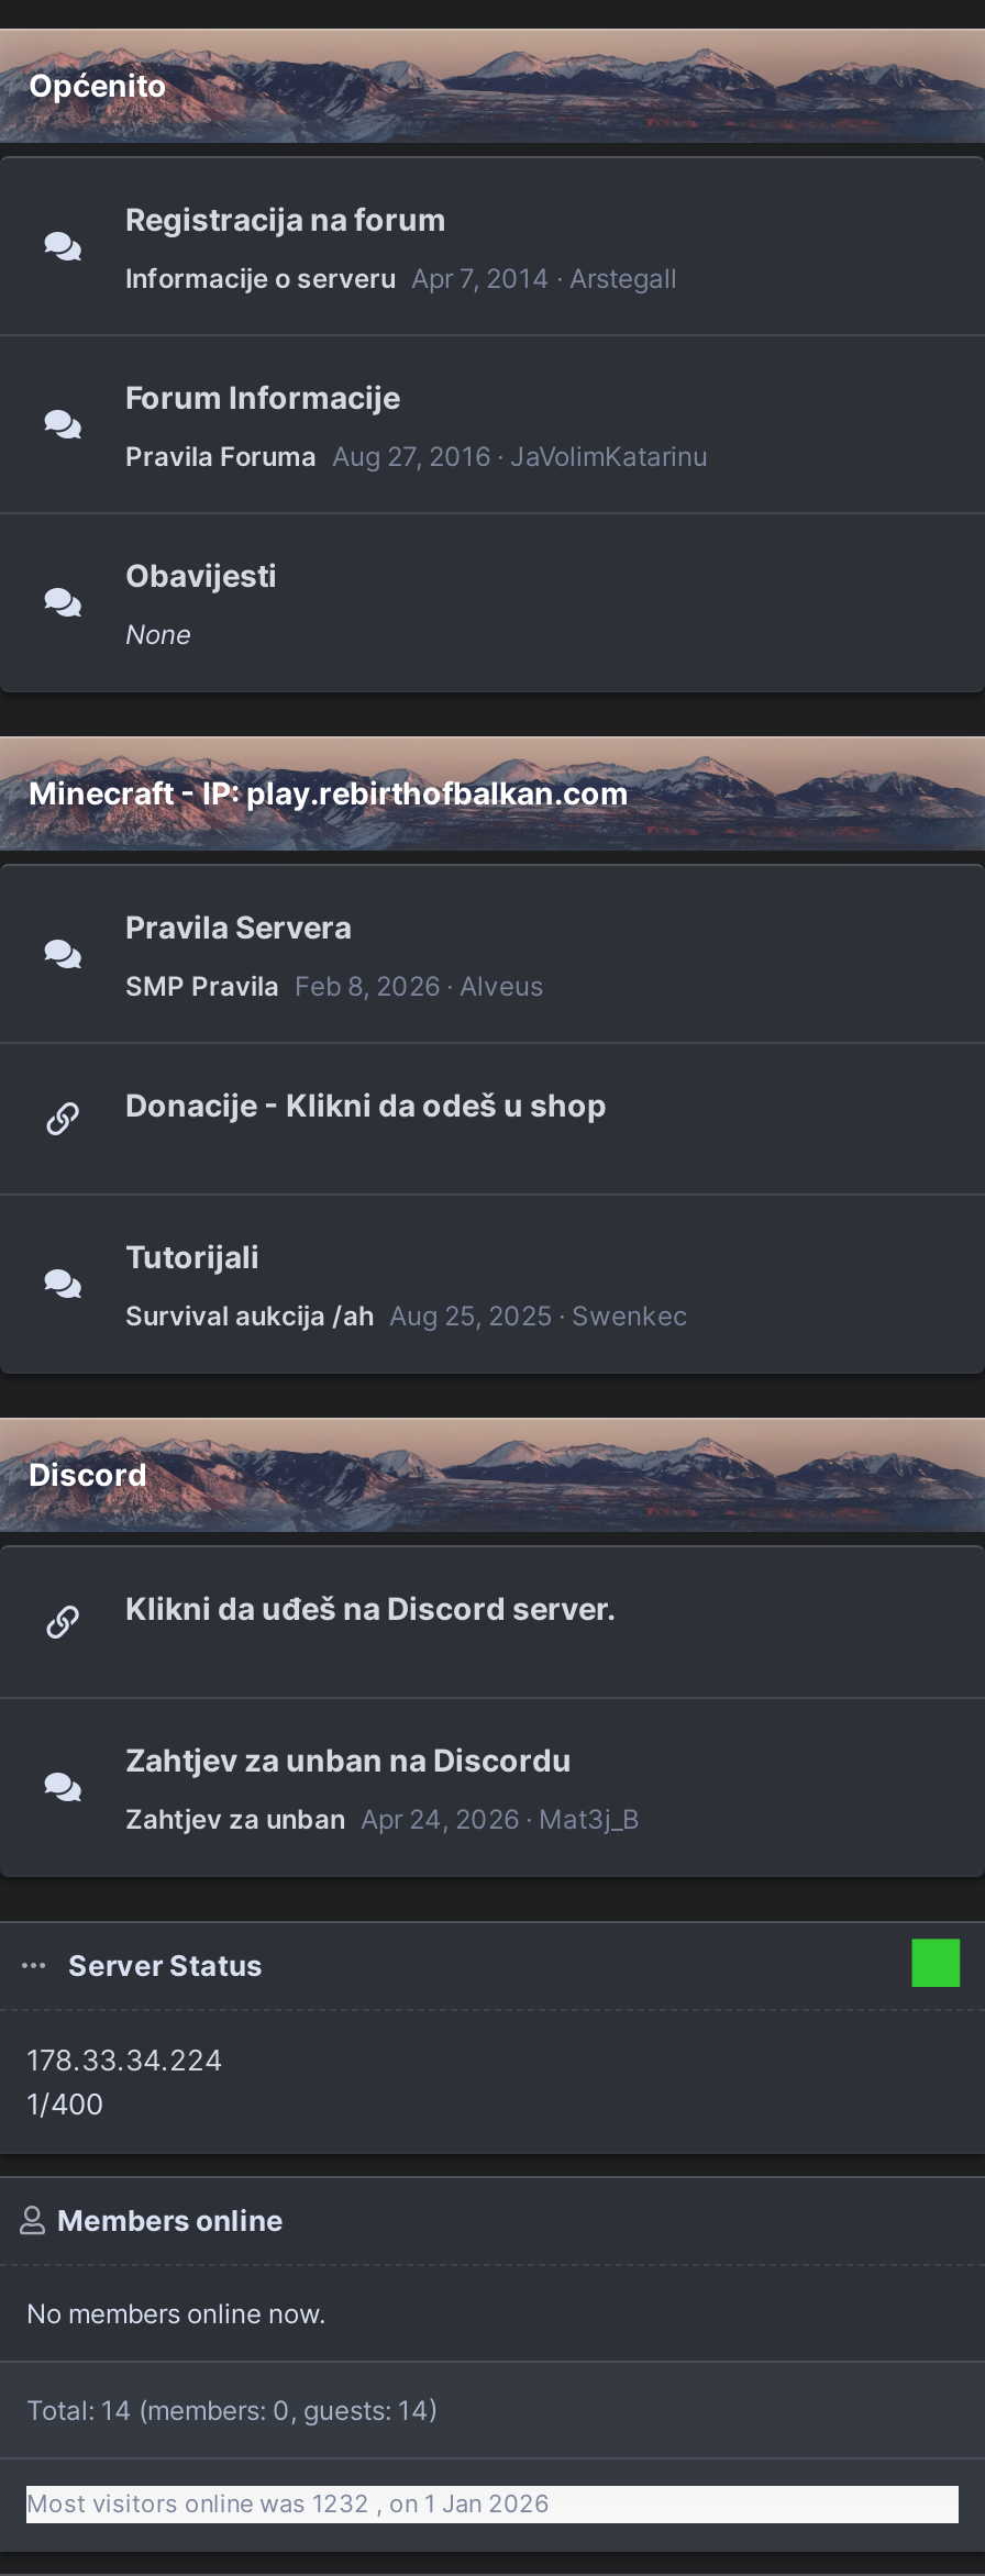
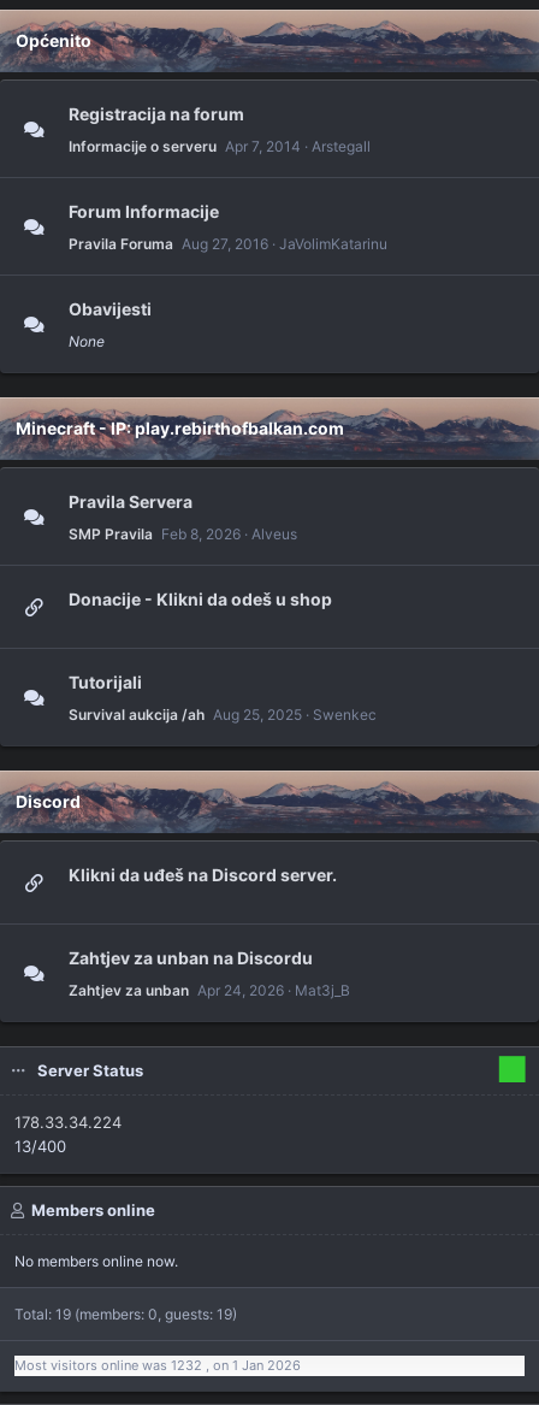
[26,2086,103,2121] 1/400 -> [14,1137,66,1156] 13/400
[26,2394,438,2427] Total: 14 (members: 0, guests: 14) -> [14,1305,237,1323] Total: 19 (members: 0, guests: 19)

